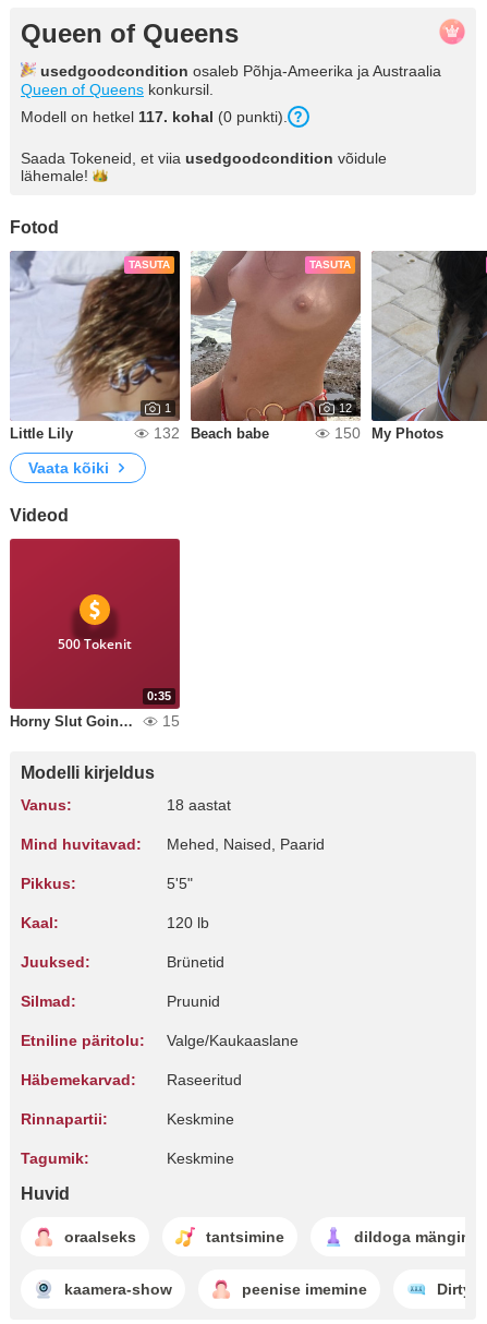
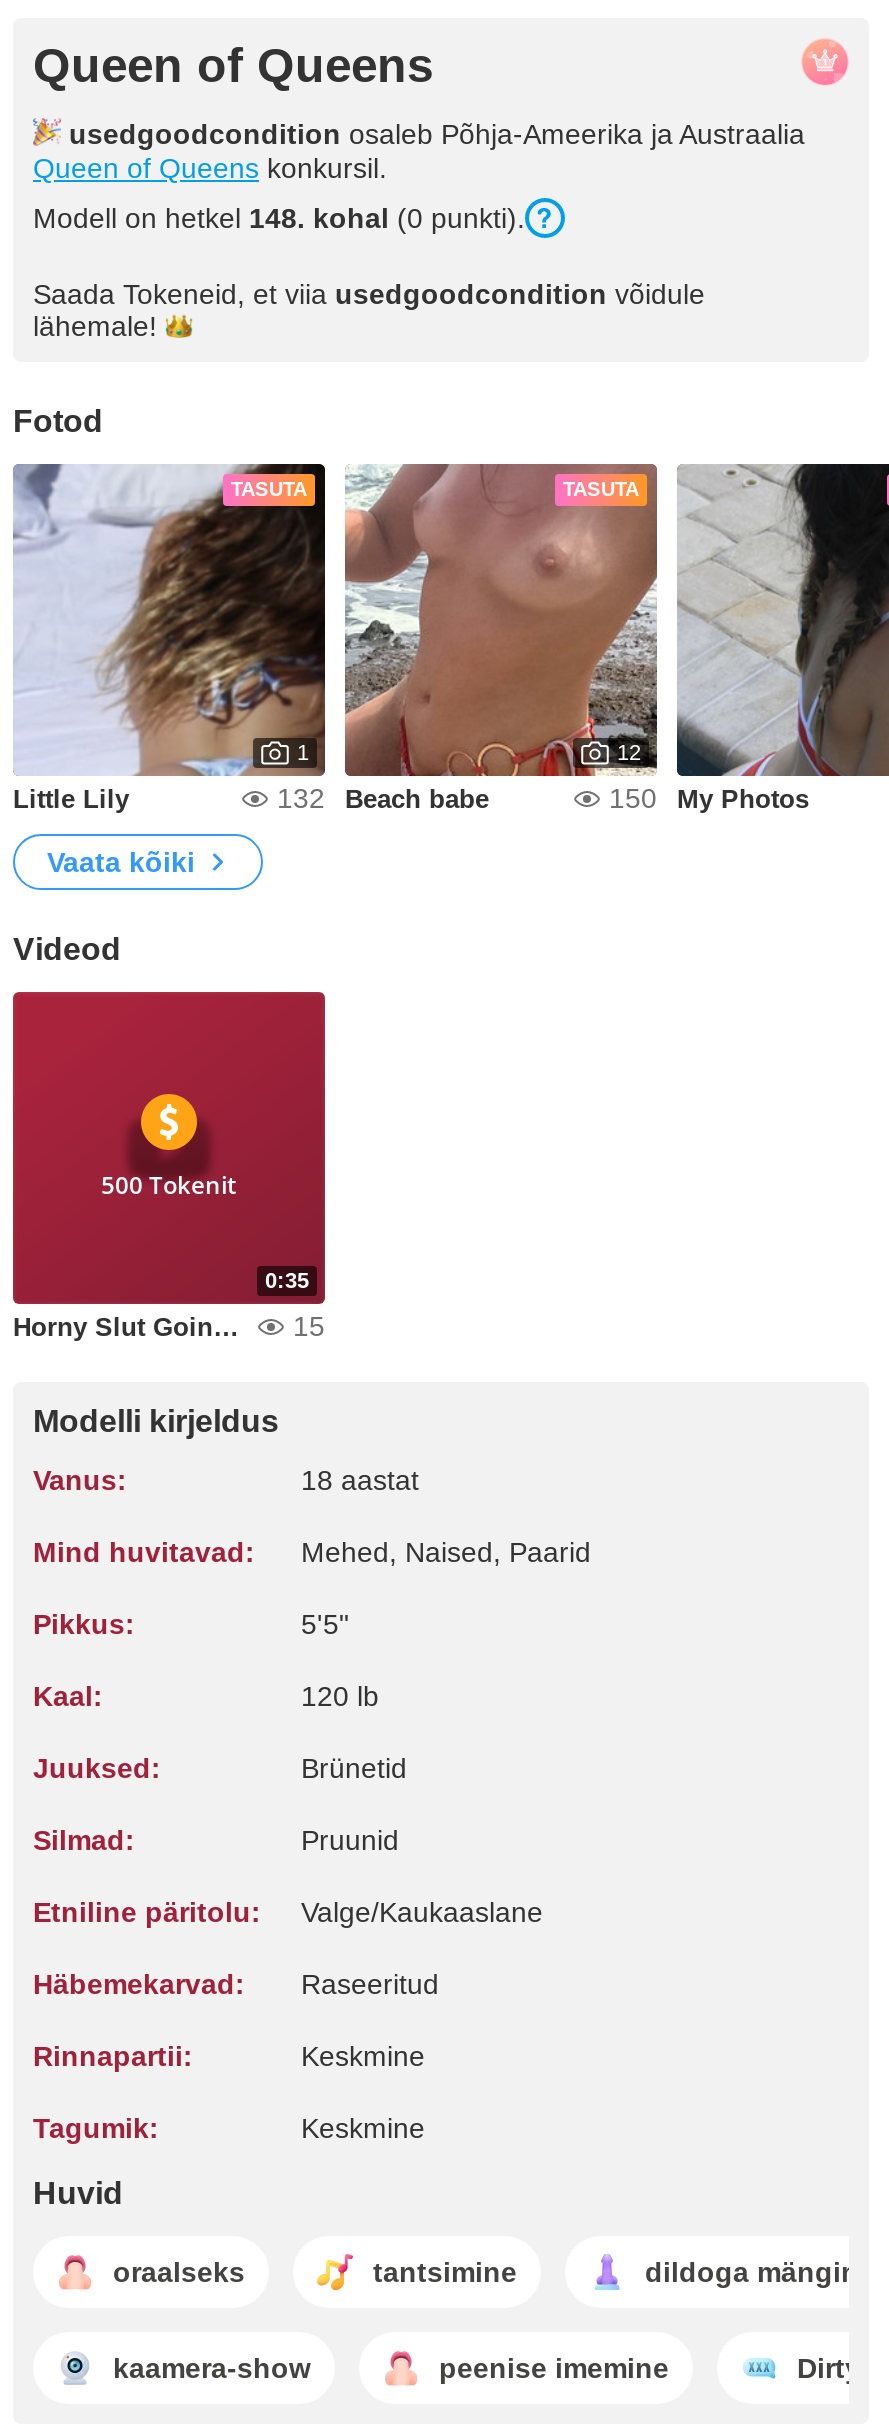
[21,108,288,125] Modell on hetkel 117. kohal (0 punkti). -> [33,202,525,234] Modell on hetkel 148. kohal (0 punkti).

